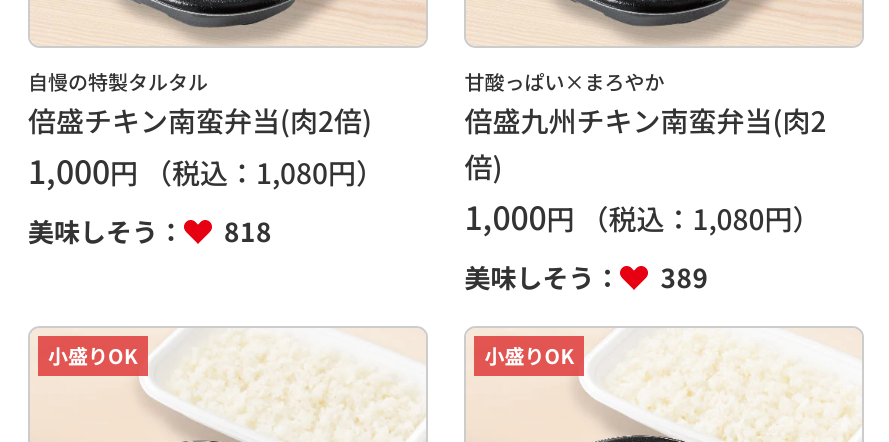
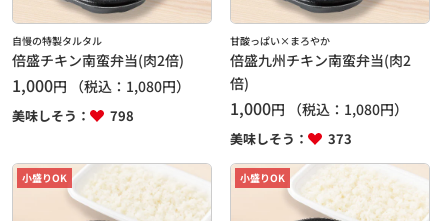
[28,212,272,250] 美味しそう： 818 -> [12,106,134,125] 美味しそう： 798
[464,258,708,296] 美味しそう： 389 -> [230,129,352,148] 美味しそう： 373

